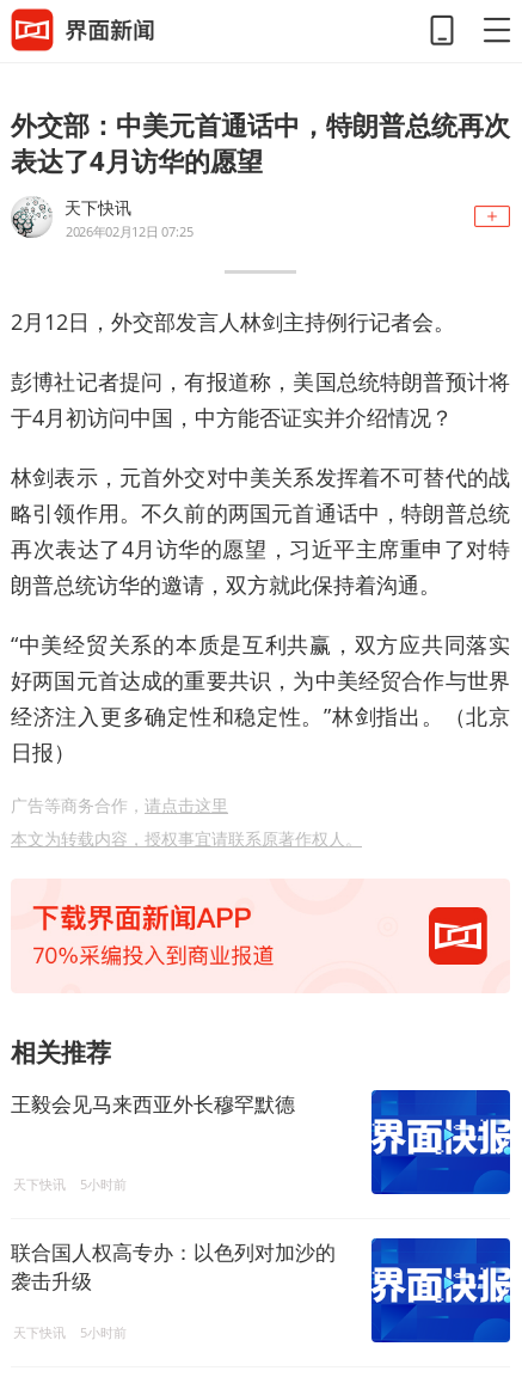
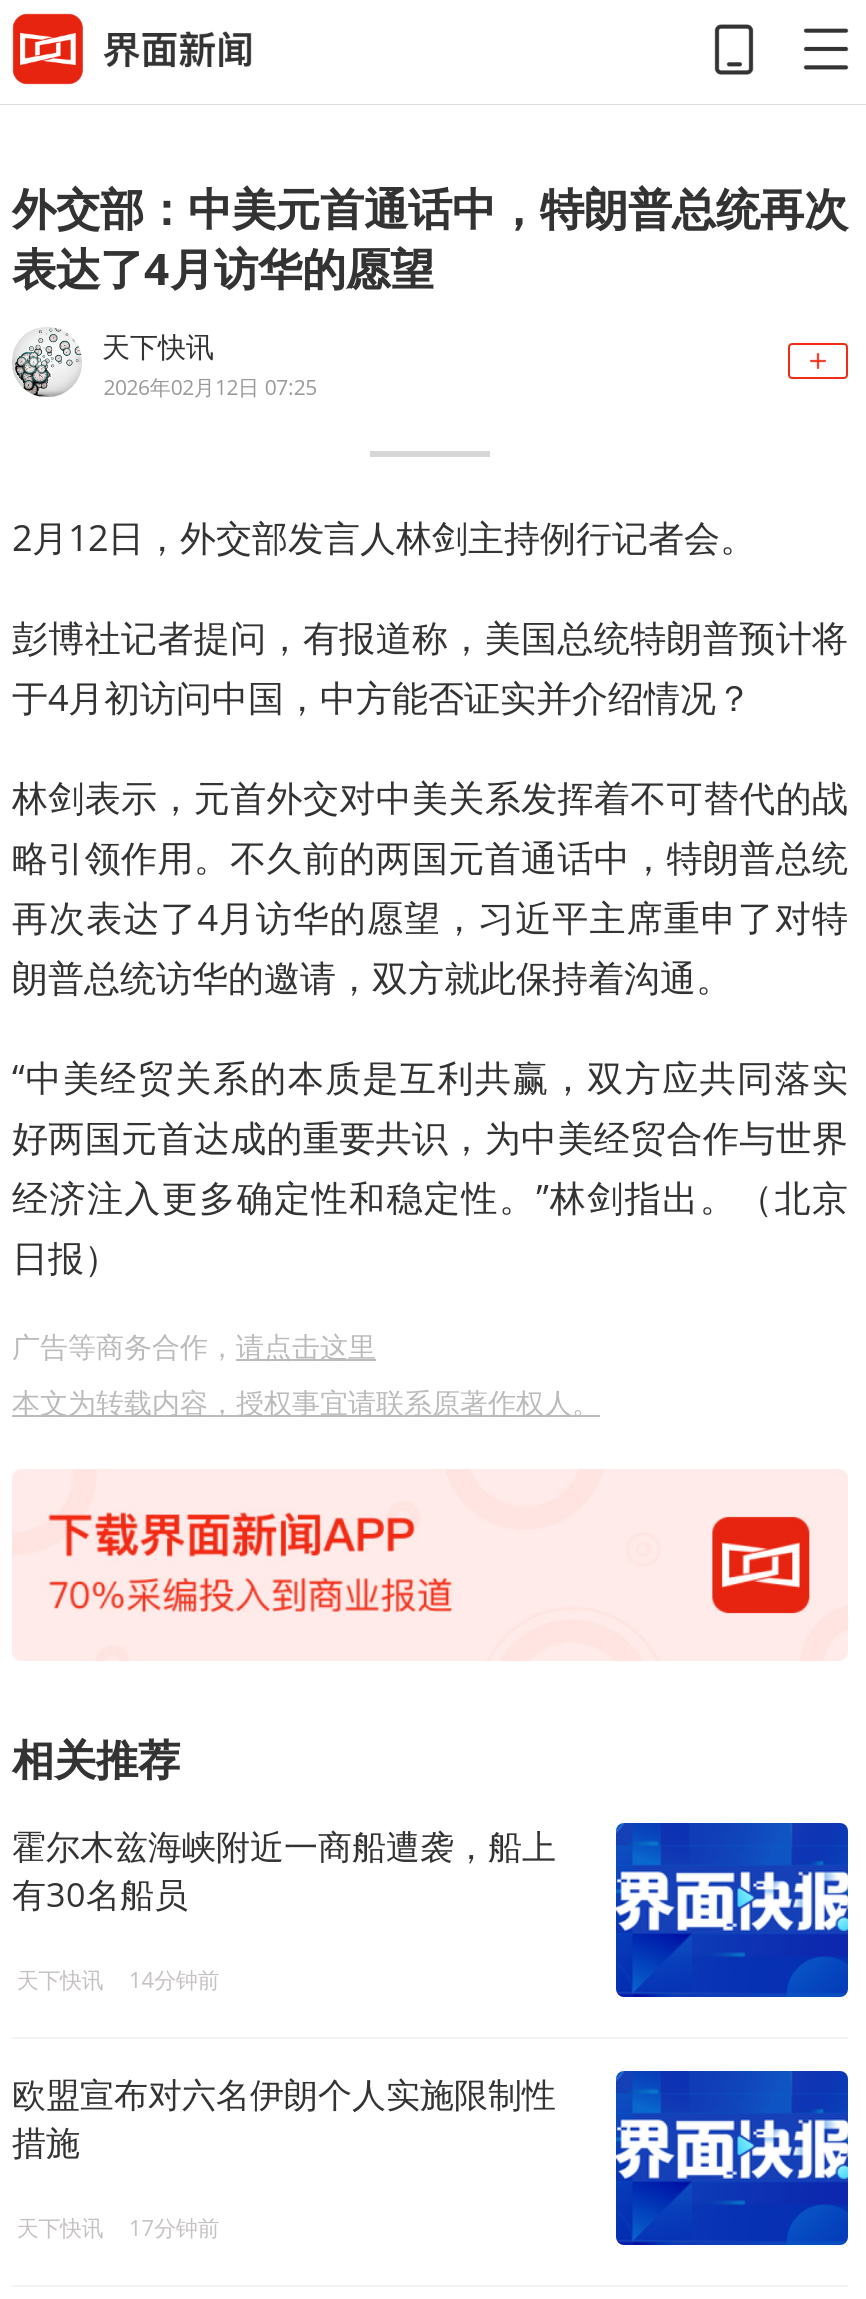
[11,1090,295,1117] 王毅会见马来西亚外长穆罕默德 -> [12,1823,556,1917] 霍尔木兹海峡附近一商船遭袭，船上 | 有30名船员
[14,1175,126,1193] 天下快讯 5小时前 -> [17,1964,219,1995] 天下快讯 14分钟前
[11,1239,336,1295] 联合国人权高专办：以色列对加沙的 | 袭击升级 -> [12,2072,556,2166] 欧盟宣布对六名伊朗个人实施限制性 | 措施
[14,1323,126,1342] 天下快讯 5小时前 -> [17,2213,219,2244] 天下快讯 17分钟前

